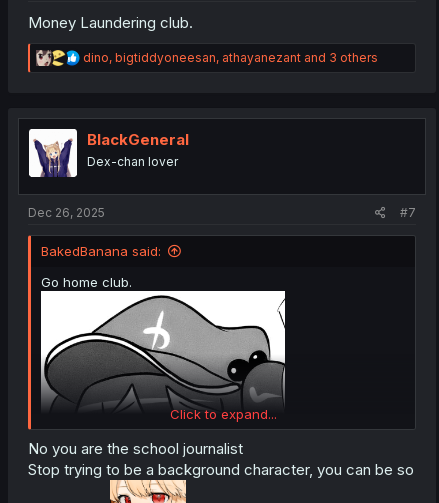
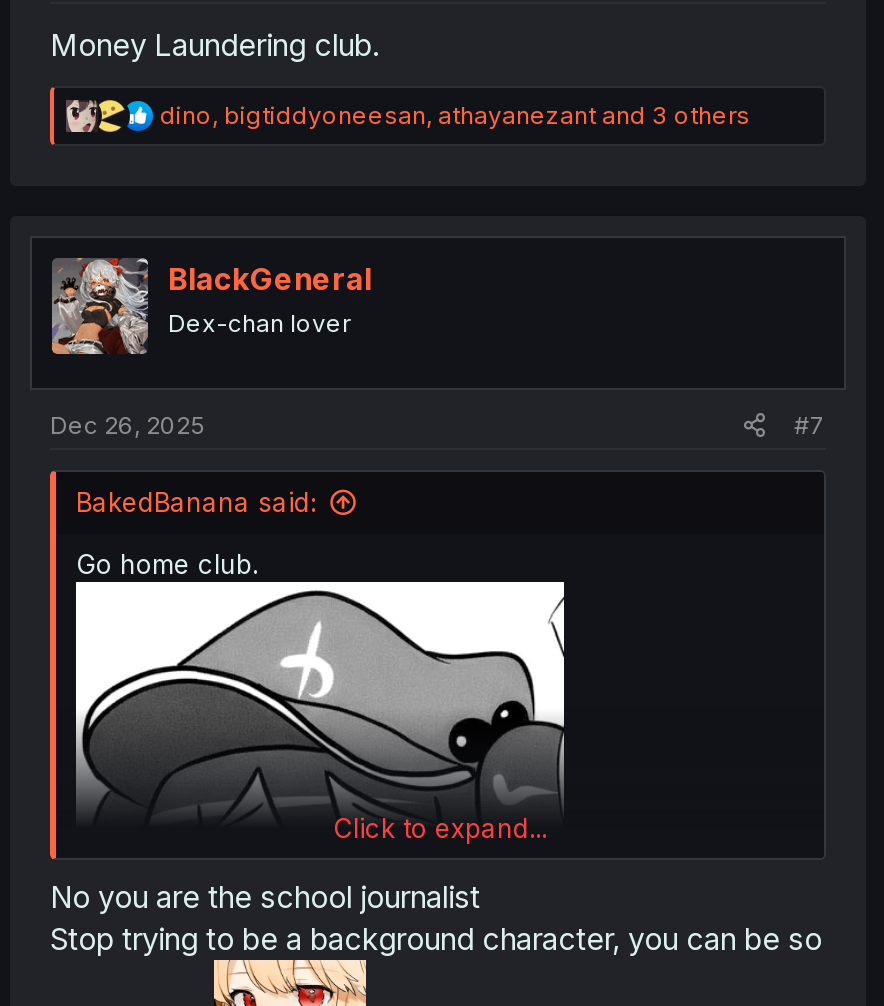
[28,128,78,178] [image] -> [50,258,150,356] [image]

